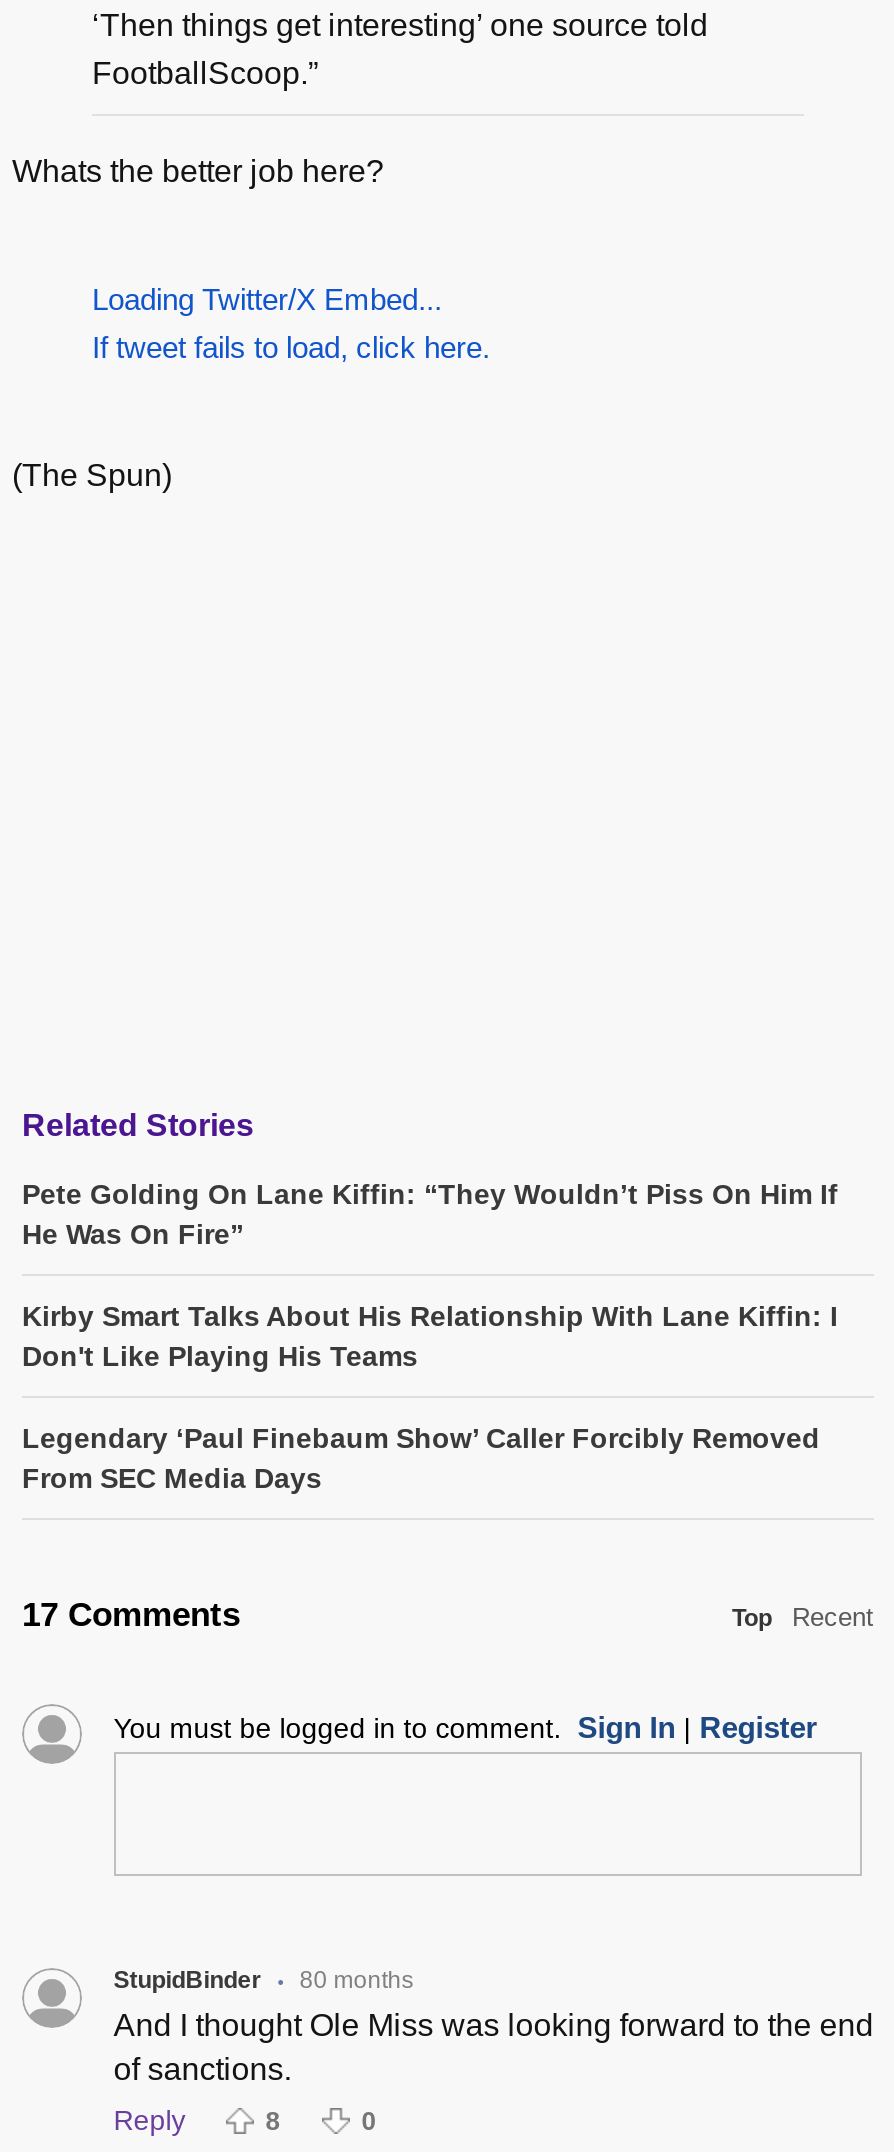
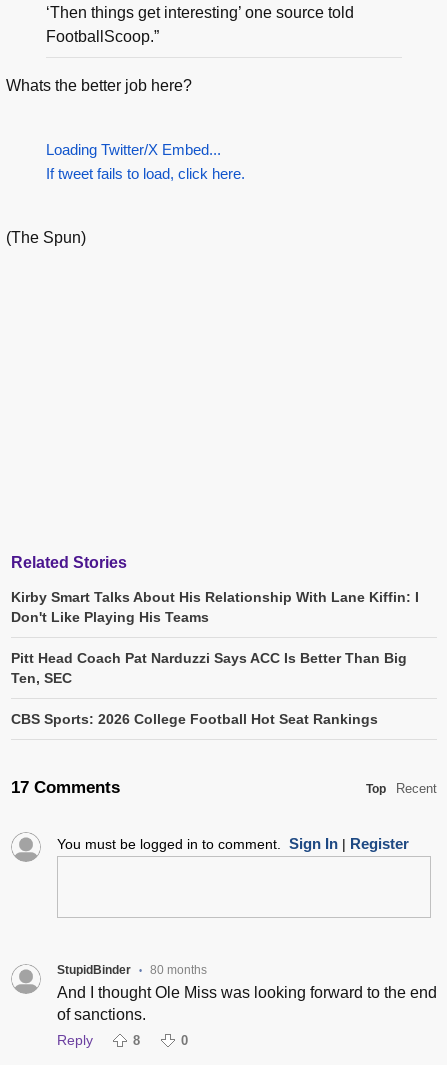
[22,1177,838,1249] Pete Golding On Lane Kiffin: “They Wouldn’t Piss On Him If | He Was On Fire” -> none
moved [22,1299,838,1371] -> [11,589,419,625]: Kirby Smart Talks About His Relationship With Lane Kiffin: I | Don't Like Playing His Teams
[22,1421,820,1493] Legendary ‘Paul Finebaum Show’ Caller Forcibly Removed | From SEC Media Days -> [11,650,407,727] Pitt Head Coach Pat Narduzzi Says ACC Is Better Than Big | Ten, SEC | CBS Sports: 2026 College Football Hot Seat Rankings

